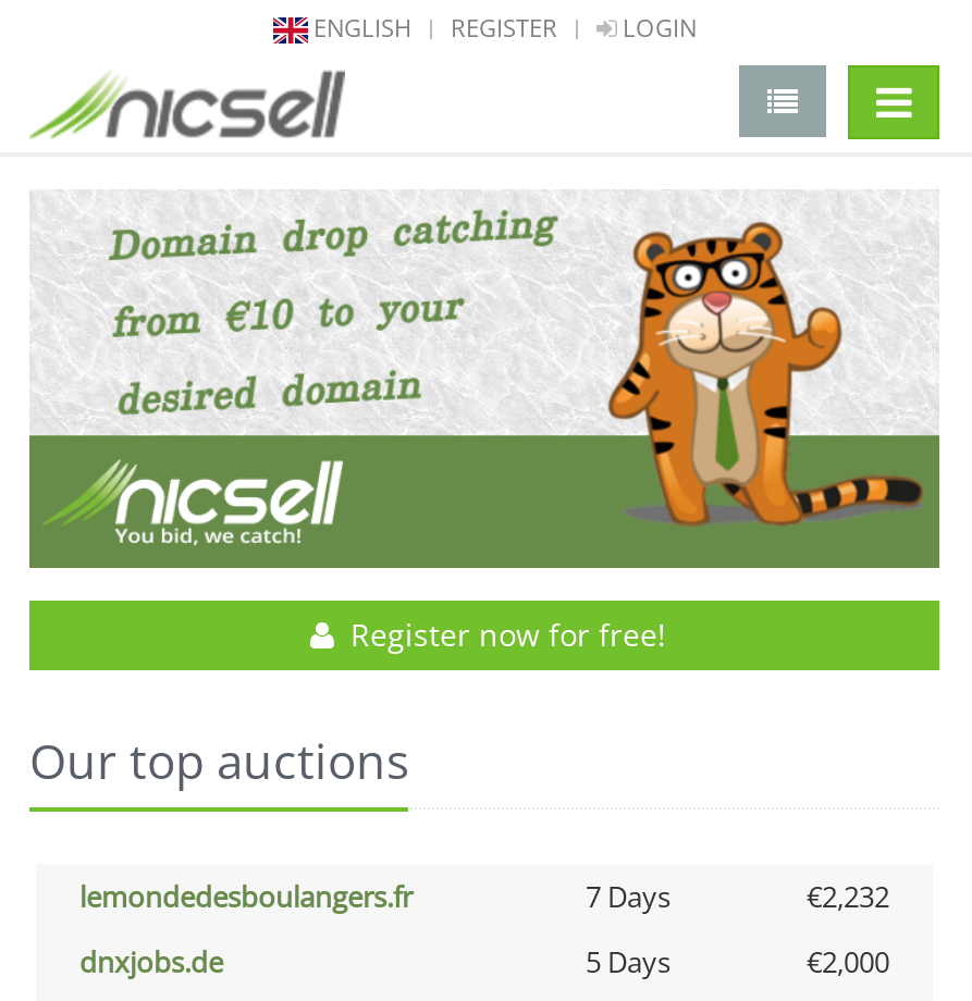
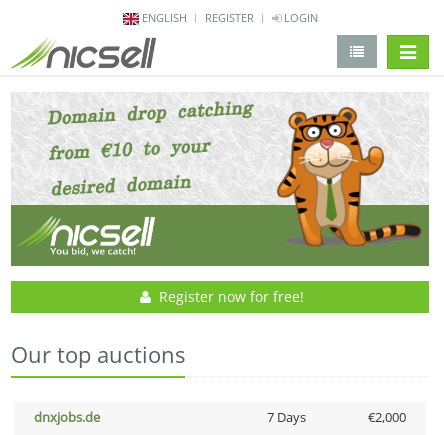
[79,877,889,917] lemondedesboulangers.fr | 7 Days | €2,232 -> none
[586,943,670,982] 5 Days -> [266,408,305,426] 7 Days

